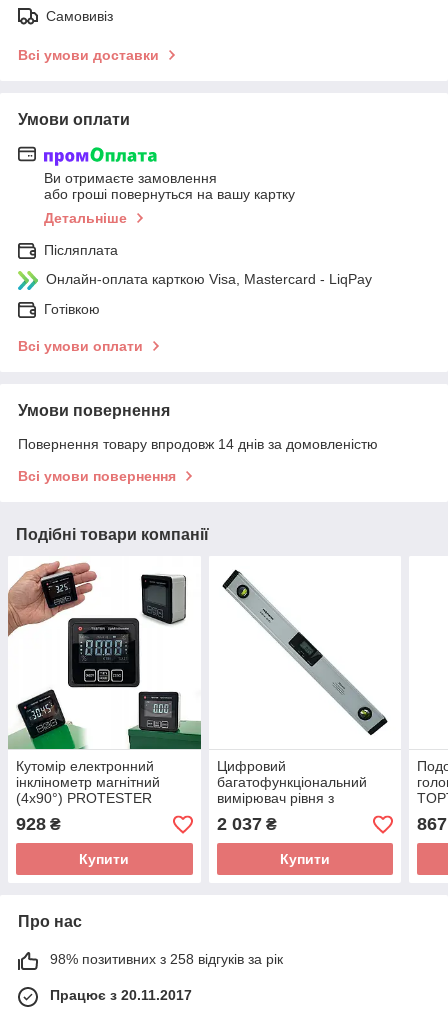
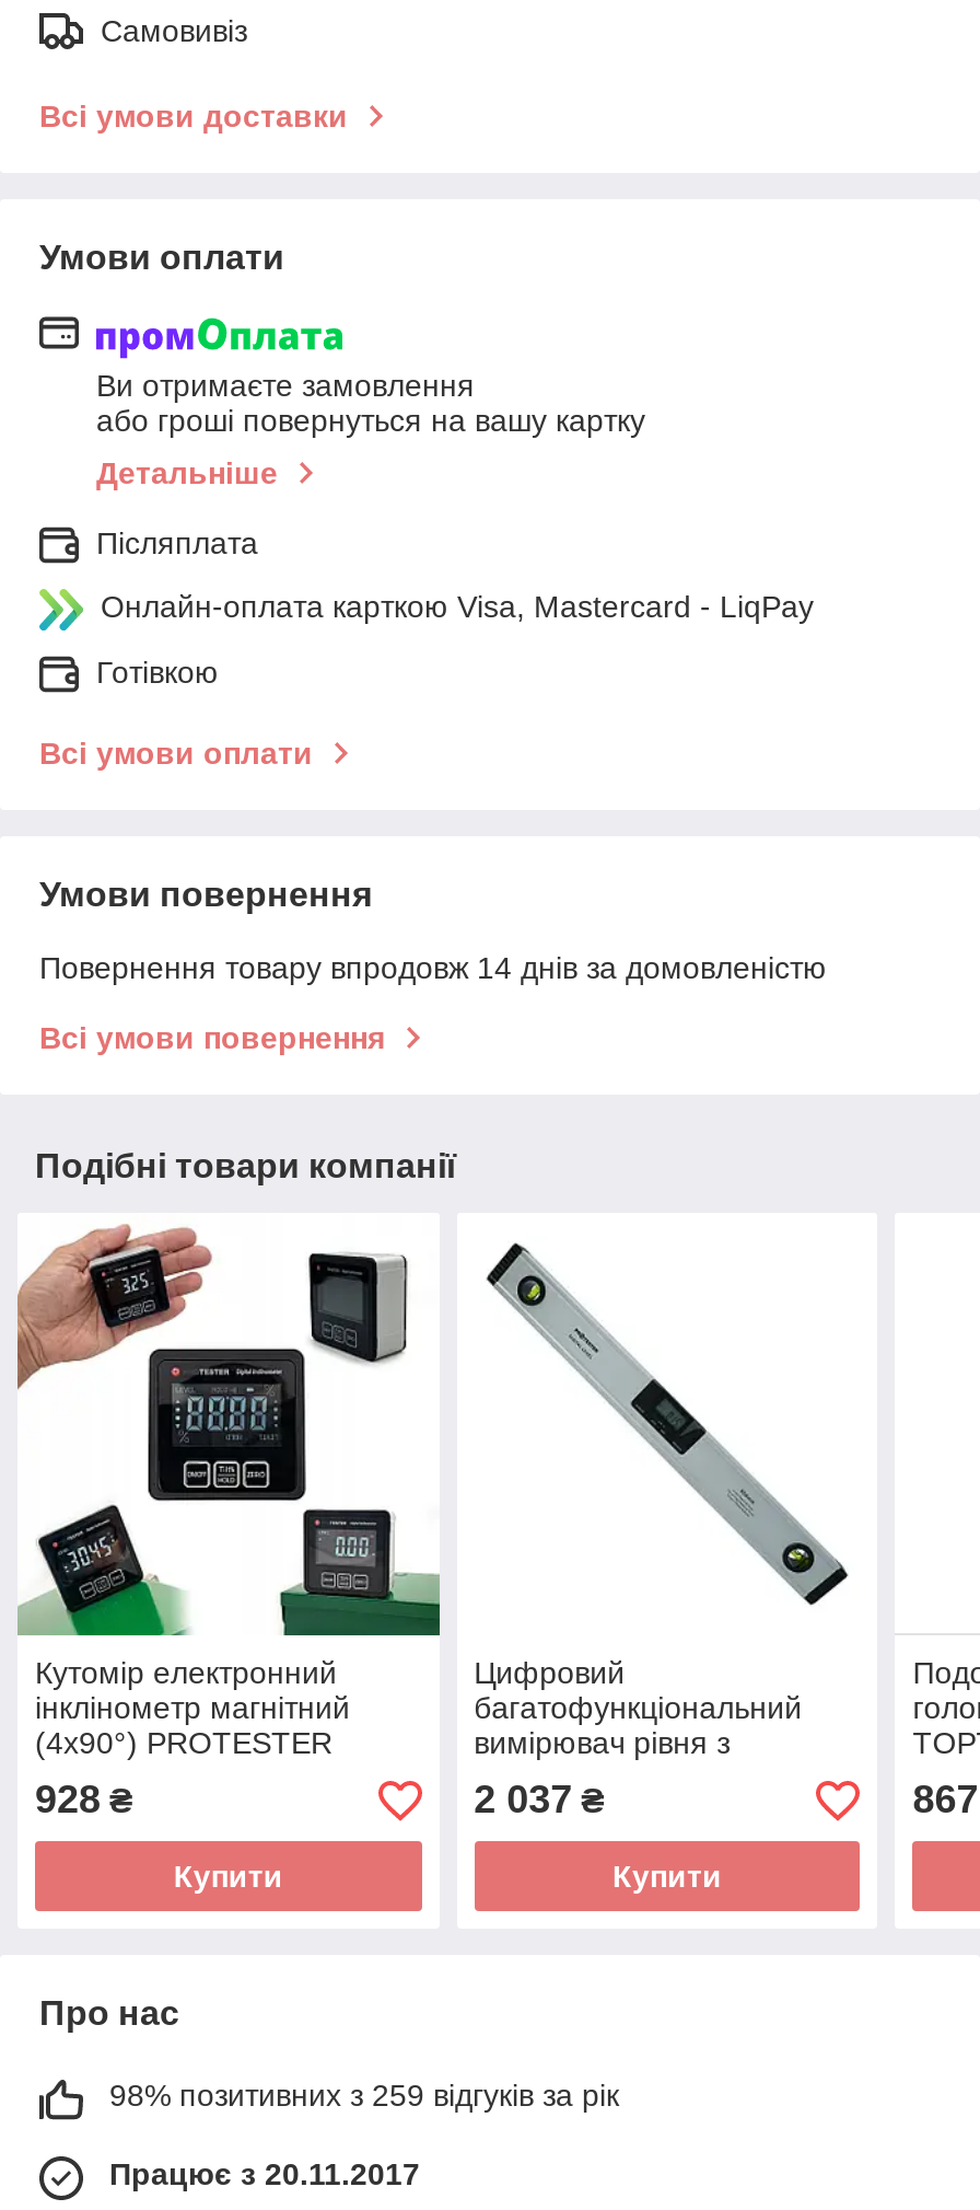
[50,951,283,967] 98% позитивних з 258 відгуків за рік -> [109,2078,619,2113] 98% позитивних з 259 відгуків за рік

